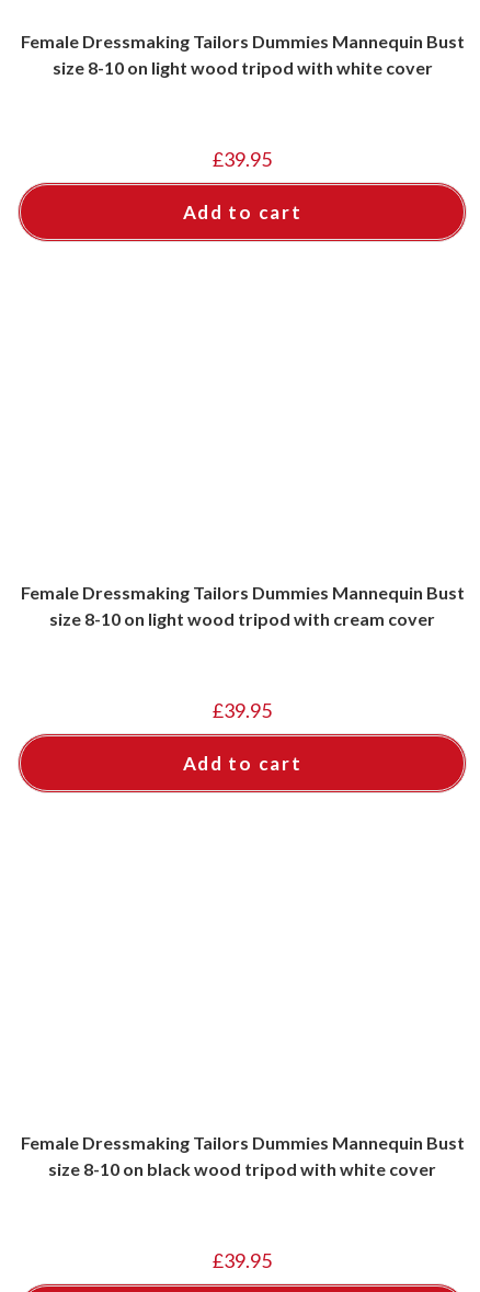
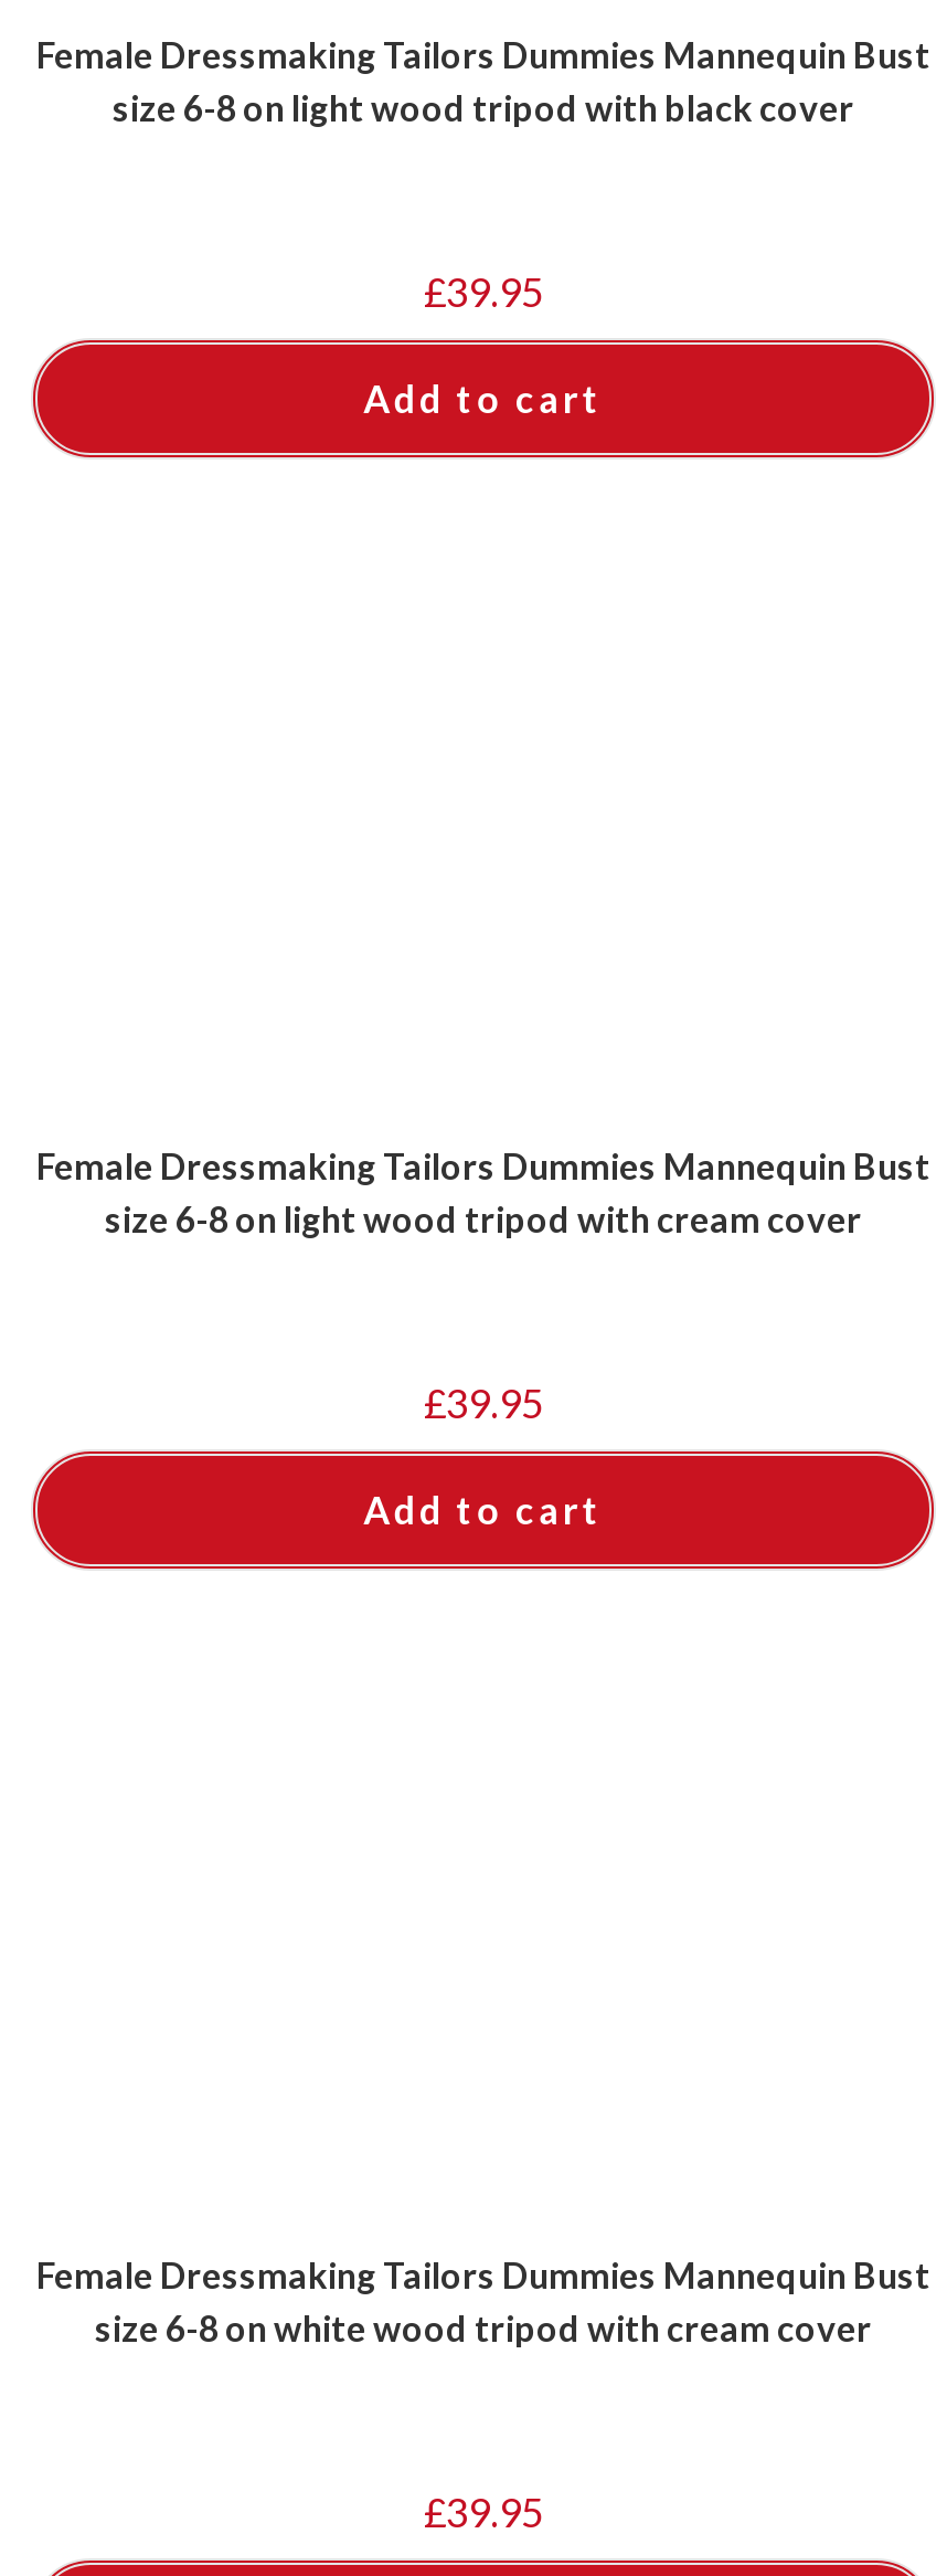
[52,57,432,78] size 8-10 on light wood tripod with white cover -> [113,87,854,129] size 6-8 on light wood tripod with black cover
[49,608,435,629] size 8-10 on light wood tripod with cream cover -> [105,1197,862,1239] size 6-8 on light wood tripod with cream cover
[48,1159,436,1179] size 8-10 on black wood tripod with white cover -> [95,2307,872,2349] size 6-8 on white wood tripod with cream cover

